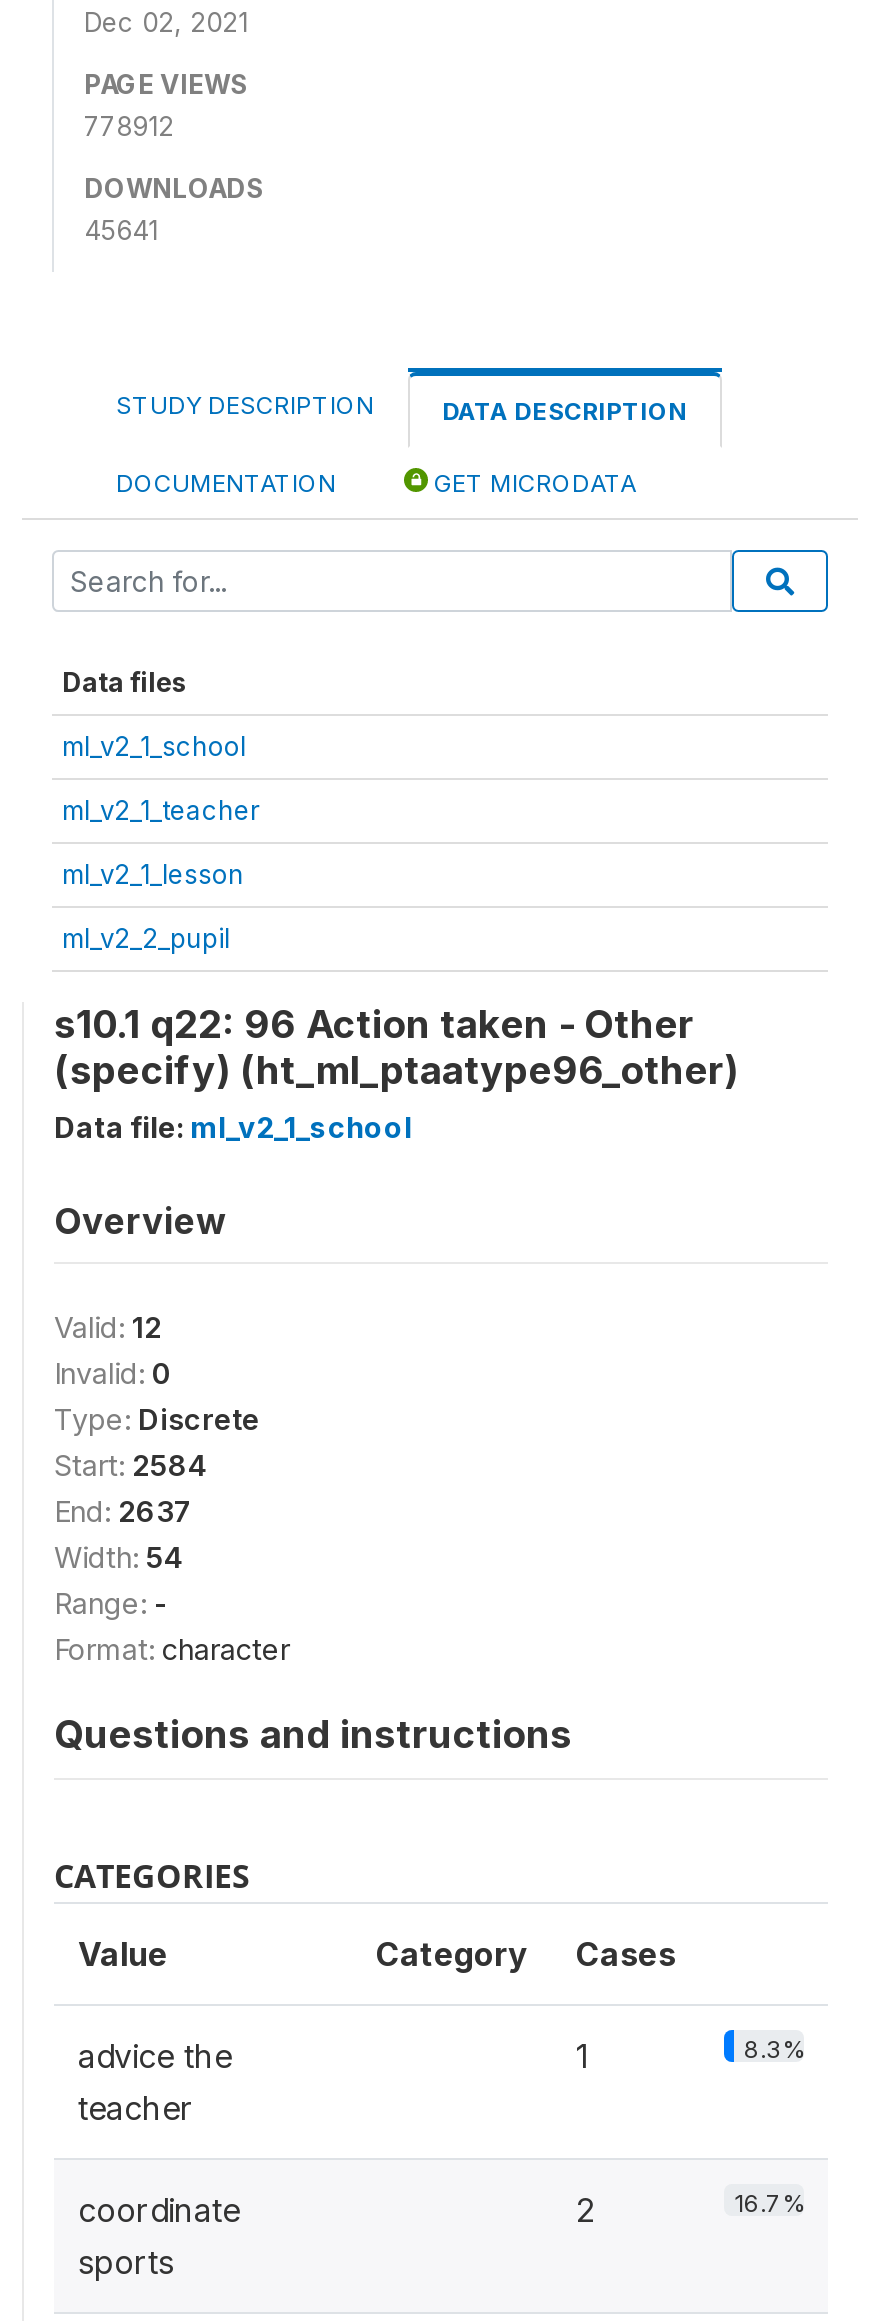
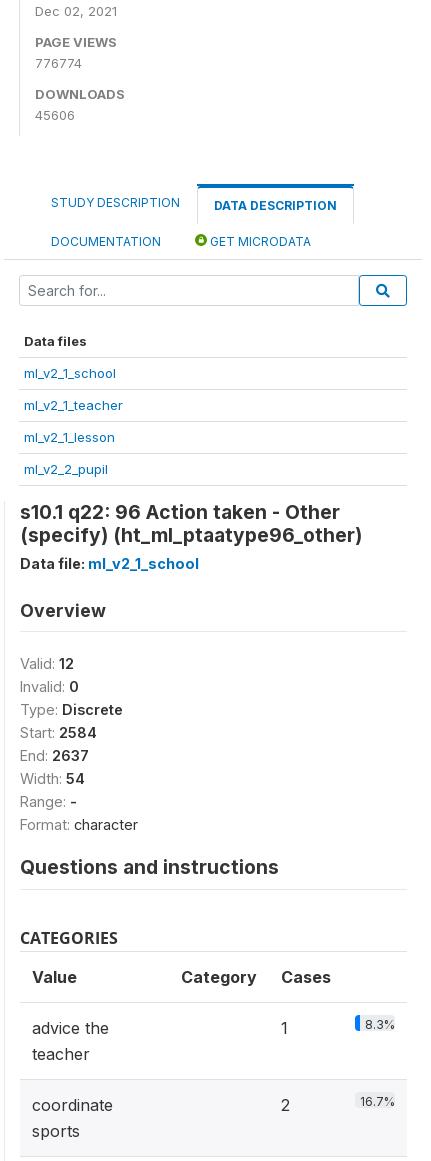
[84,110,174,142] 778912 -> [35,55,82,71] 776774
[84,214,158,246] 45641 -> [35,107,75,123] 45606

